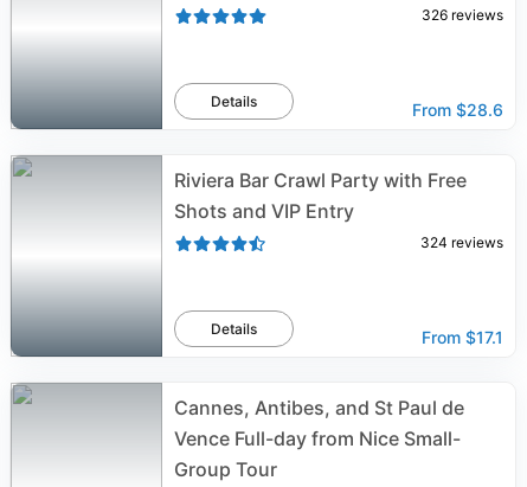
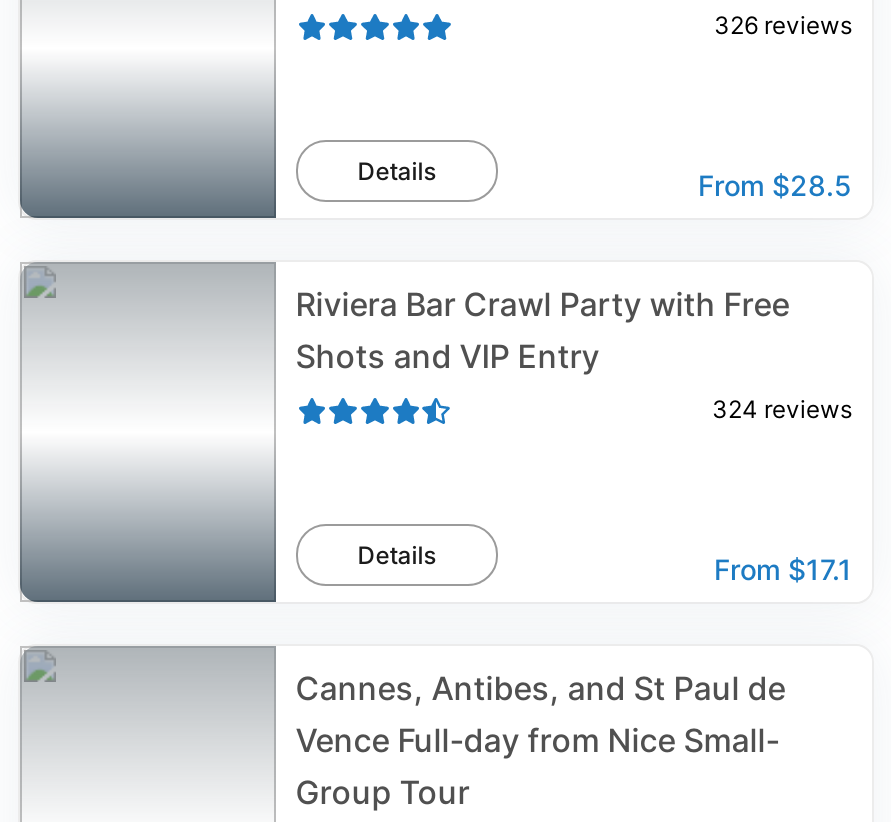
[412,100,503,120] From $28.6 -> [698,168,852,202] From $28.5

